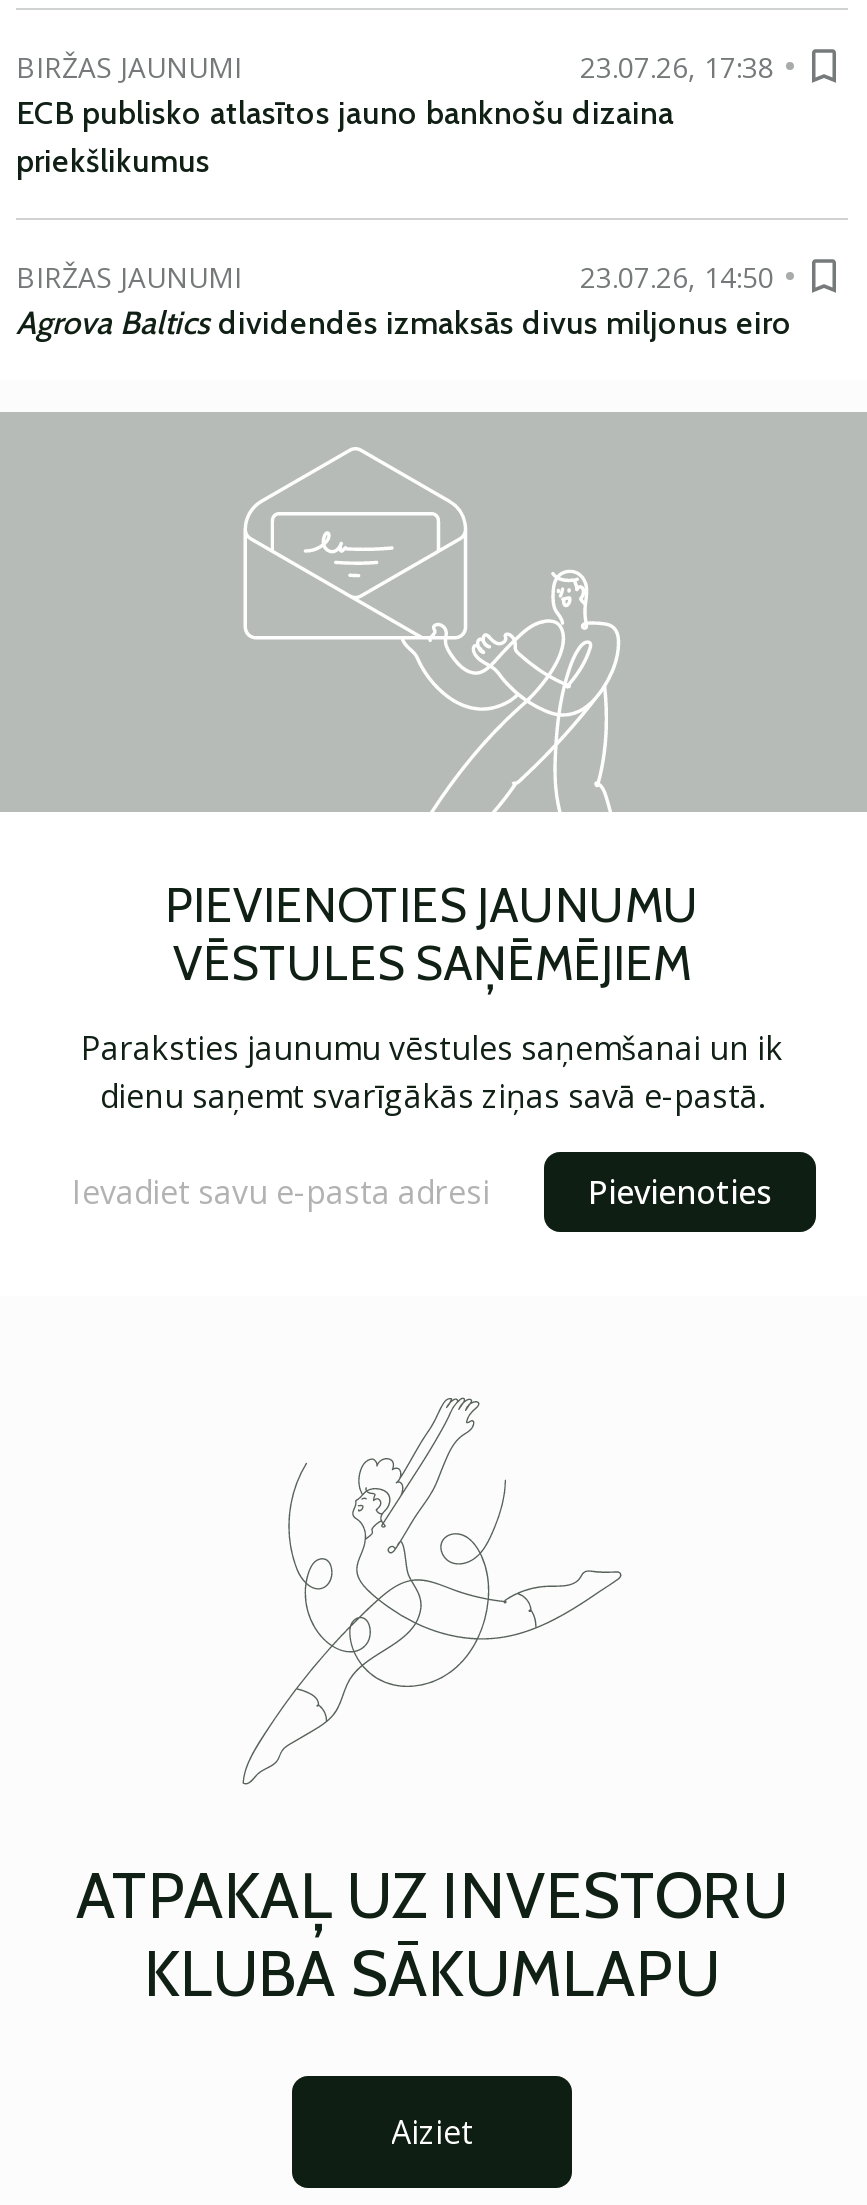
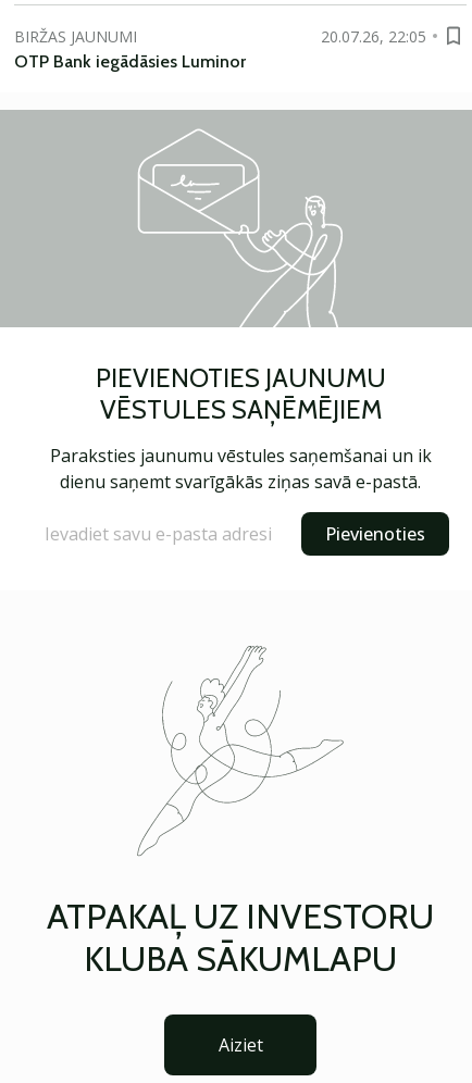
[16,47,792,342] 23.07.26, 17:38 | ECB publisko atlasītos jauno banknošu dizaina | priekšlikumus | BIRŽAS JAUNUMI | 23.07.26, 14:50 | Agrova Baltics dividendēs izmaksās divus miljonus eiro -> [14,26,426,72] 20.07.26, 22:05 | OTP Bank iegādāsies Luminor

